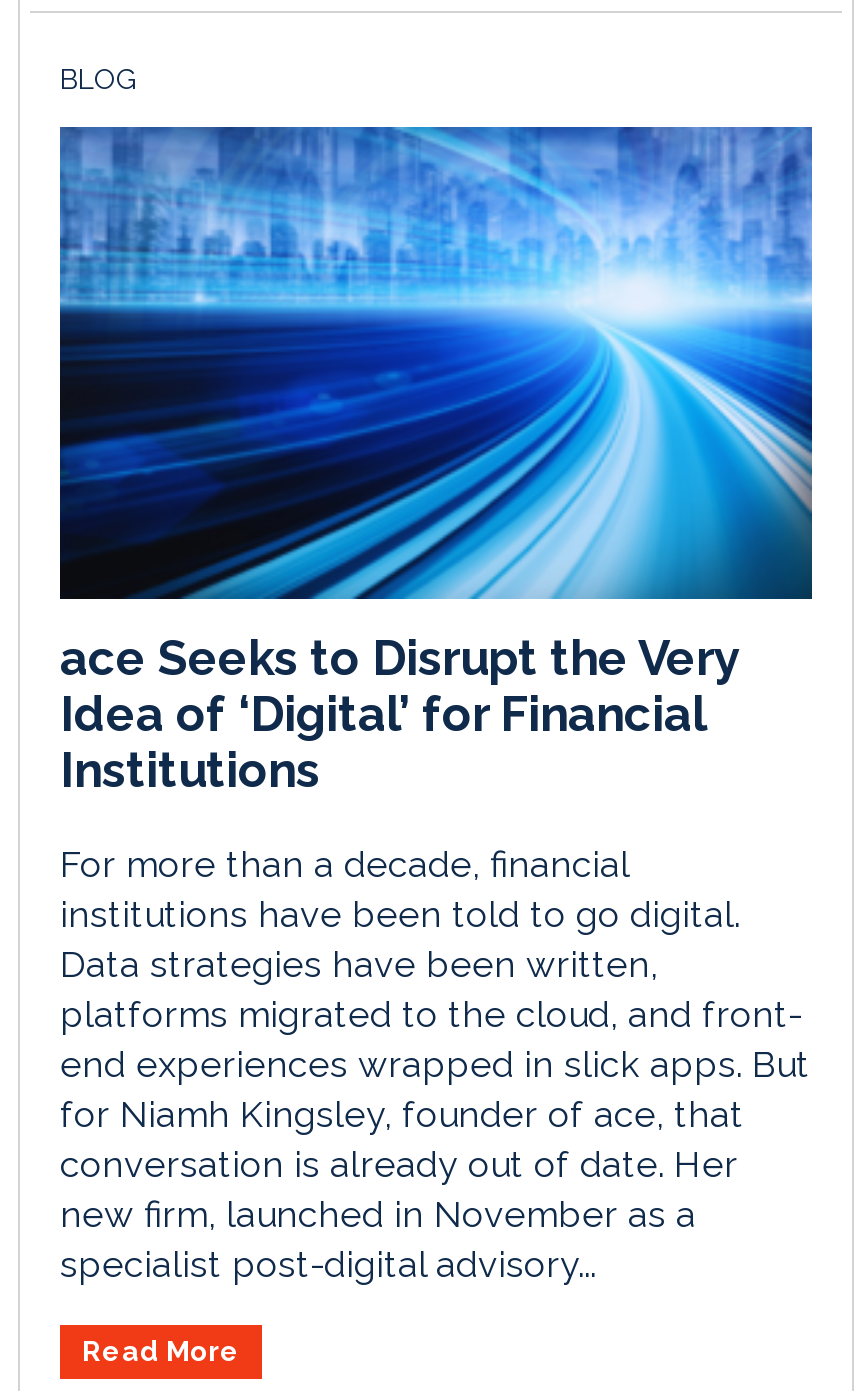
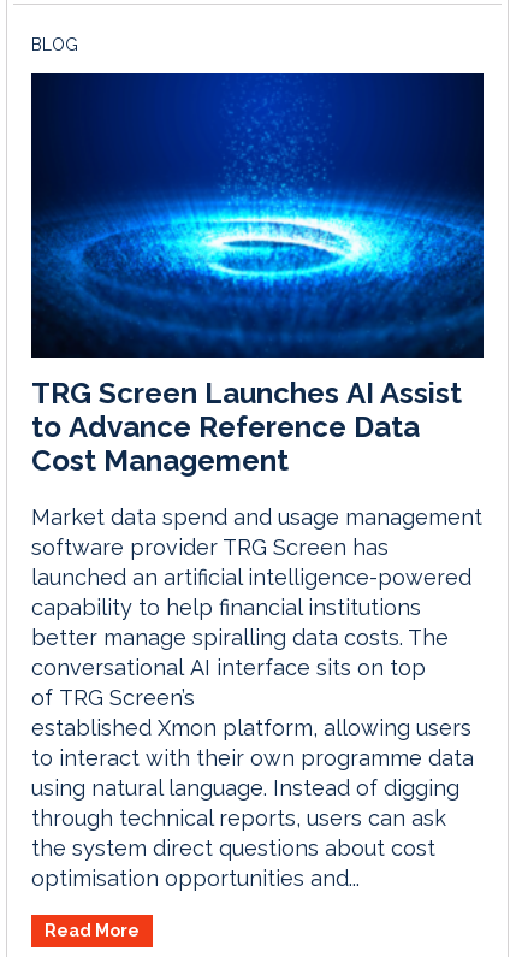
[58,125,814,798] [image] | ace Seeks to Disrupt the Very | Idea of ‘Digital’ for Financial | Institutions -> [30,72,485,478] [image] | TRG Screen Launches AI Assist | to Advance Reference Data | Cost Management
[60,842,810,1284] For more than a decade, financial | institutions have been told to go digital. | Data strategies have been written, | platforms migrated to the cloud, and front- | end experiences wrapped in slick apps. But | for Niamh Kingsley, founder of ace, that | conversation is already out of date. Her | new firm, launched in November as a | specialist post-digital advisory... -> [31,504,482,890] Market data spend and usage management | software provider TRG Screen has | launched an artificial intelligence-powered | capability to help financial institutions | better manage spiralling data costs. The | conversational AI interface sits on top | of TRG Screen’s | established Xmon platform, allowing users | to interact with their own programme data | using natural language. Instead of digging | through technical reports, users can ask | the system direct questions about cost | optimisation opportunities and...

